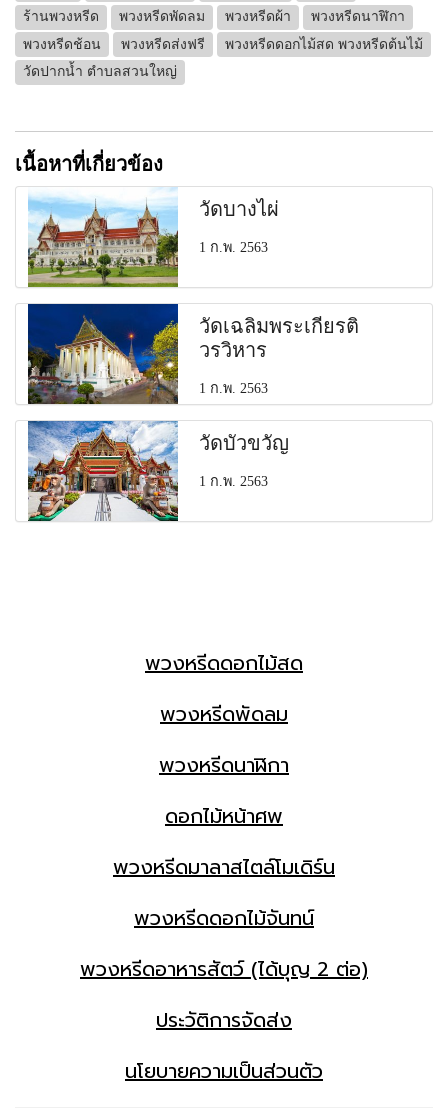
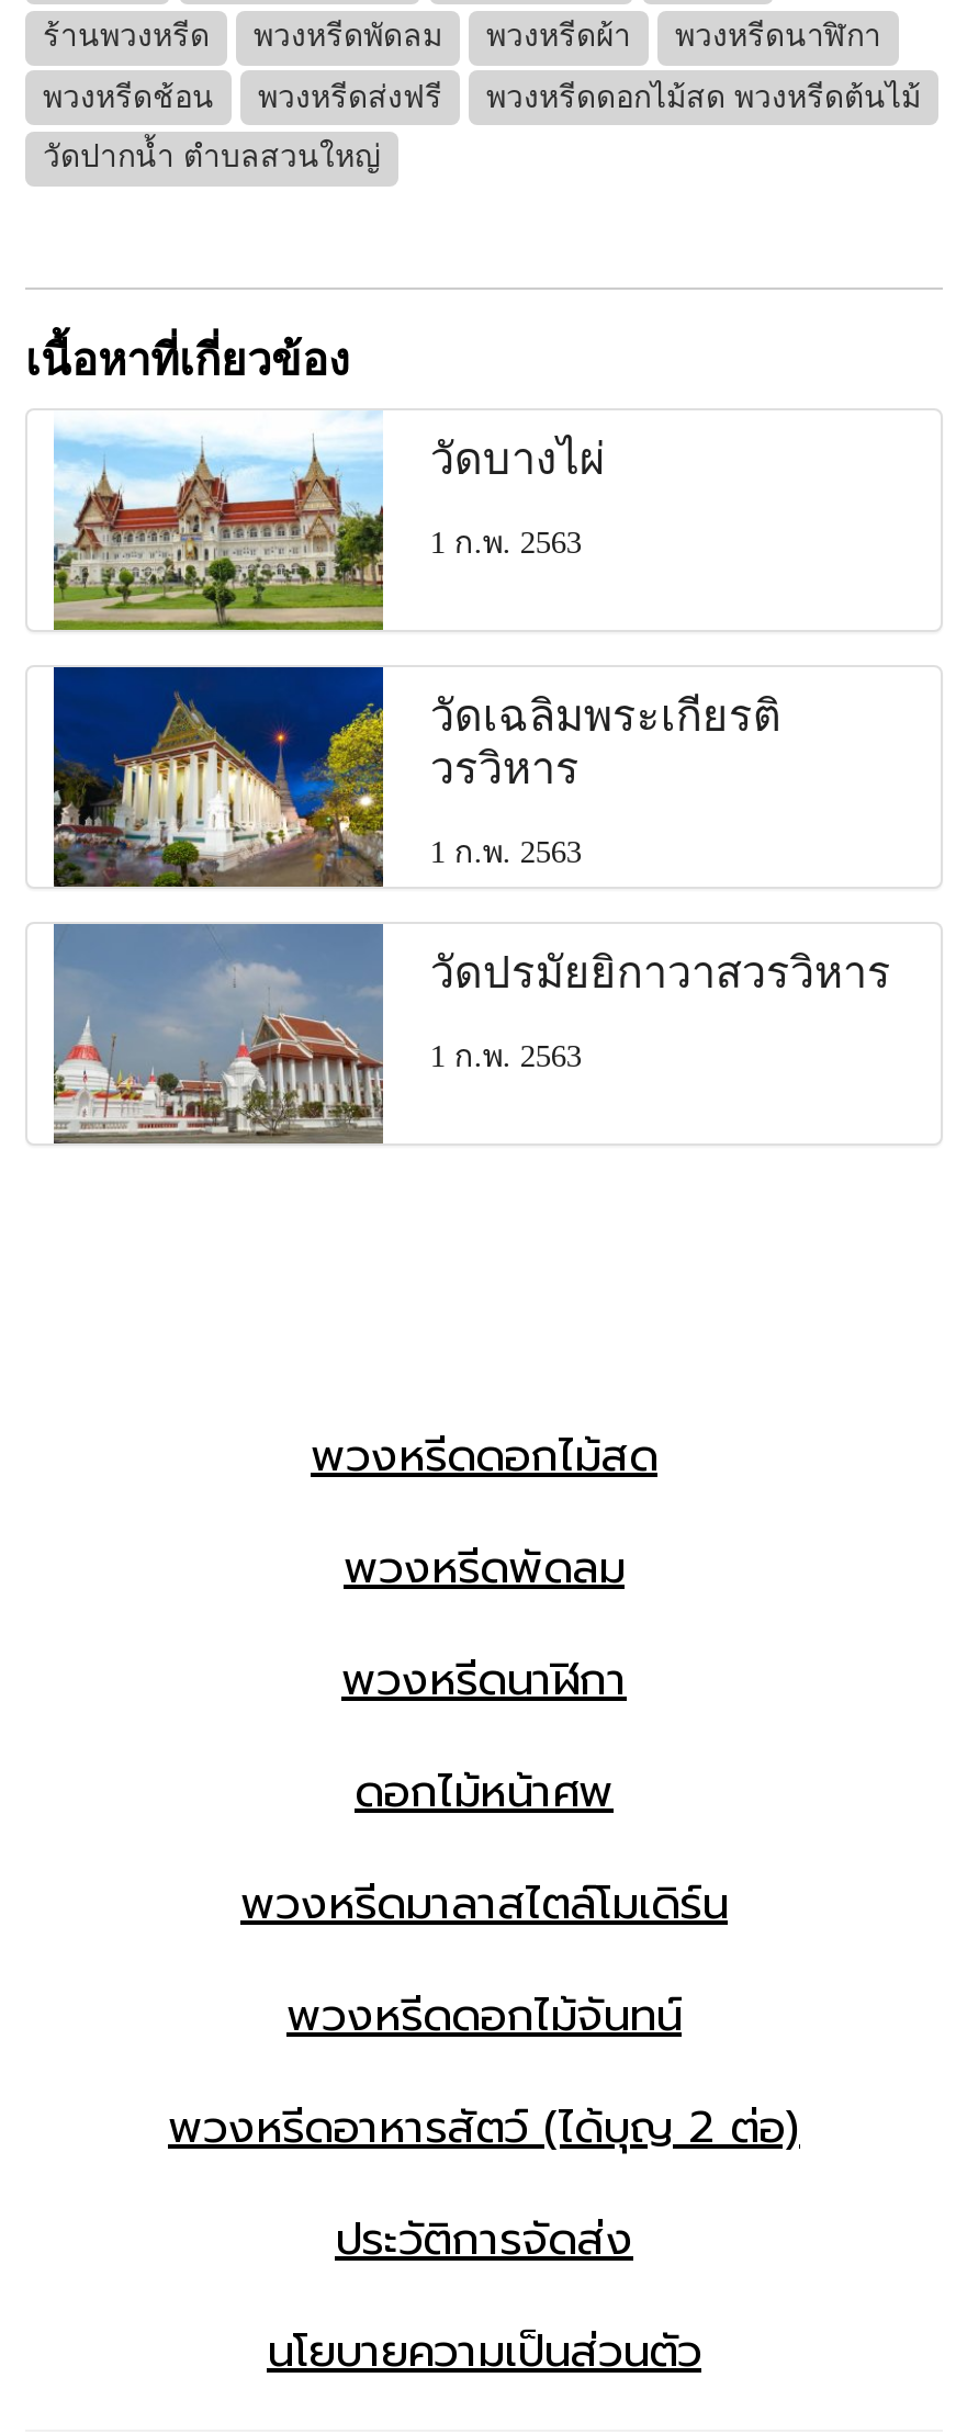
[27,420,289,522] [image] | วัดบัวขวัญ -> [52,922,891,1146] [image] | วัดปรมัยยิกาวาสวรวิหาร

